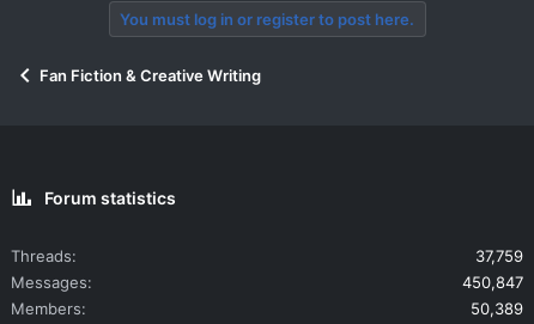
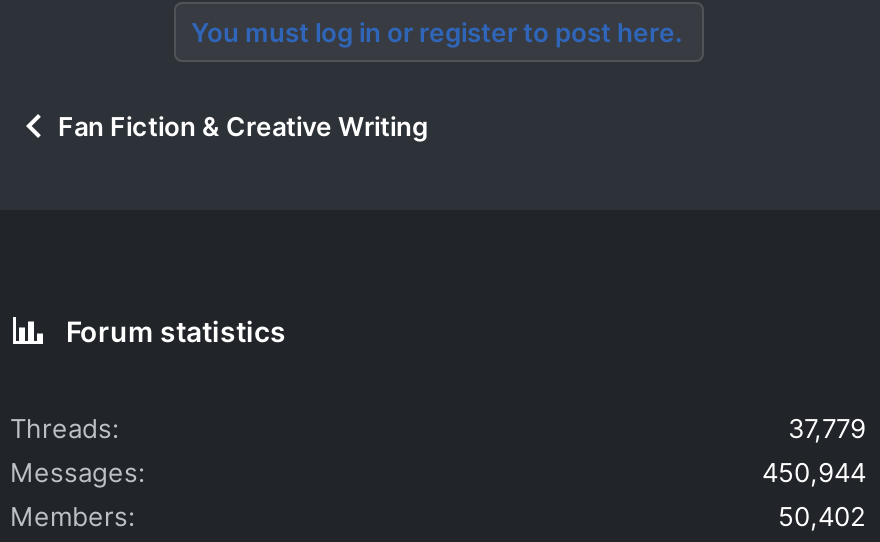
[475,246,523,265] 37,759 -> [788,412,866,444] 37,779
[462,273,523,292] 450,847 -> [762,456,866,488] 450,944
[471,299,523,318] 50,389 -> [778,500,866,532] 50,402

